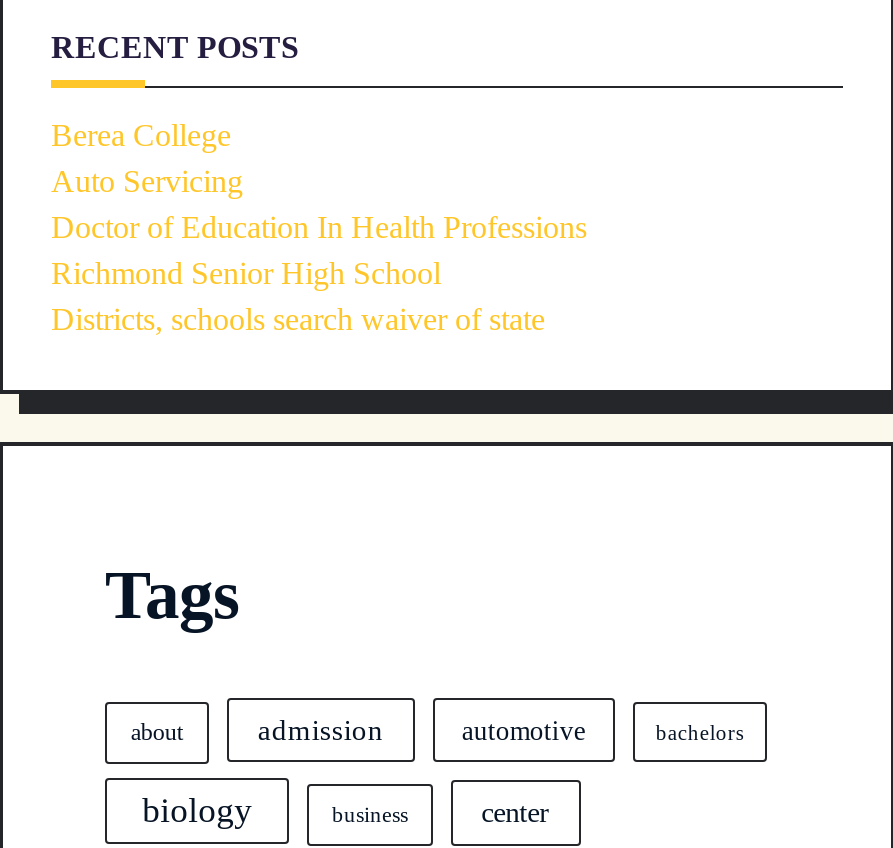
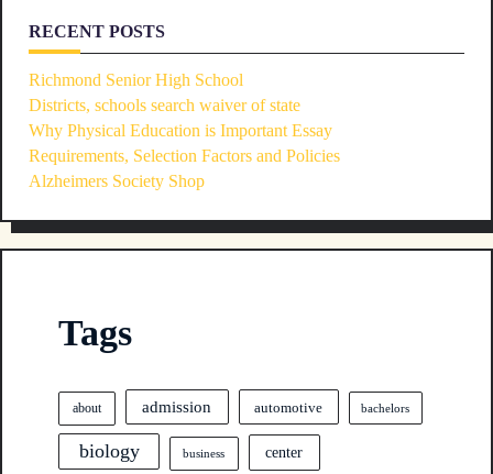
[51,118,587,244] Berea College | Auto Servicing | Doctor of Education In Health Professions -> none
moved [51,256,545,336] -> [29,70,300,114]: Richmond Senior High School | Districts, schools search waiver of state
none -> [29,121,340,190] Why Physical Education is Important Essay | Requirements, Selection Factors and Policies | Alzheimers Society Shop

